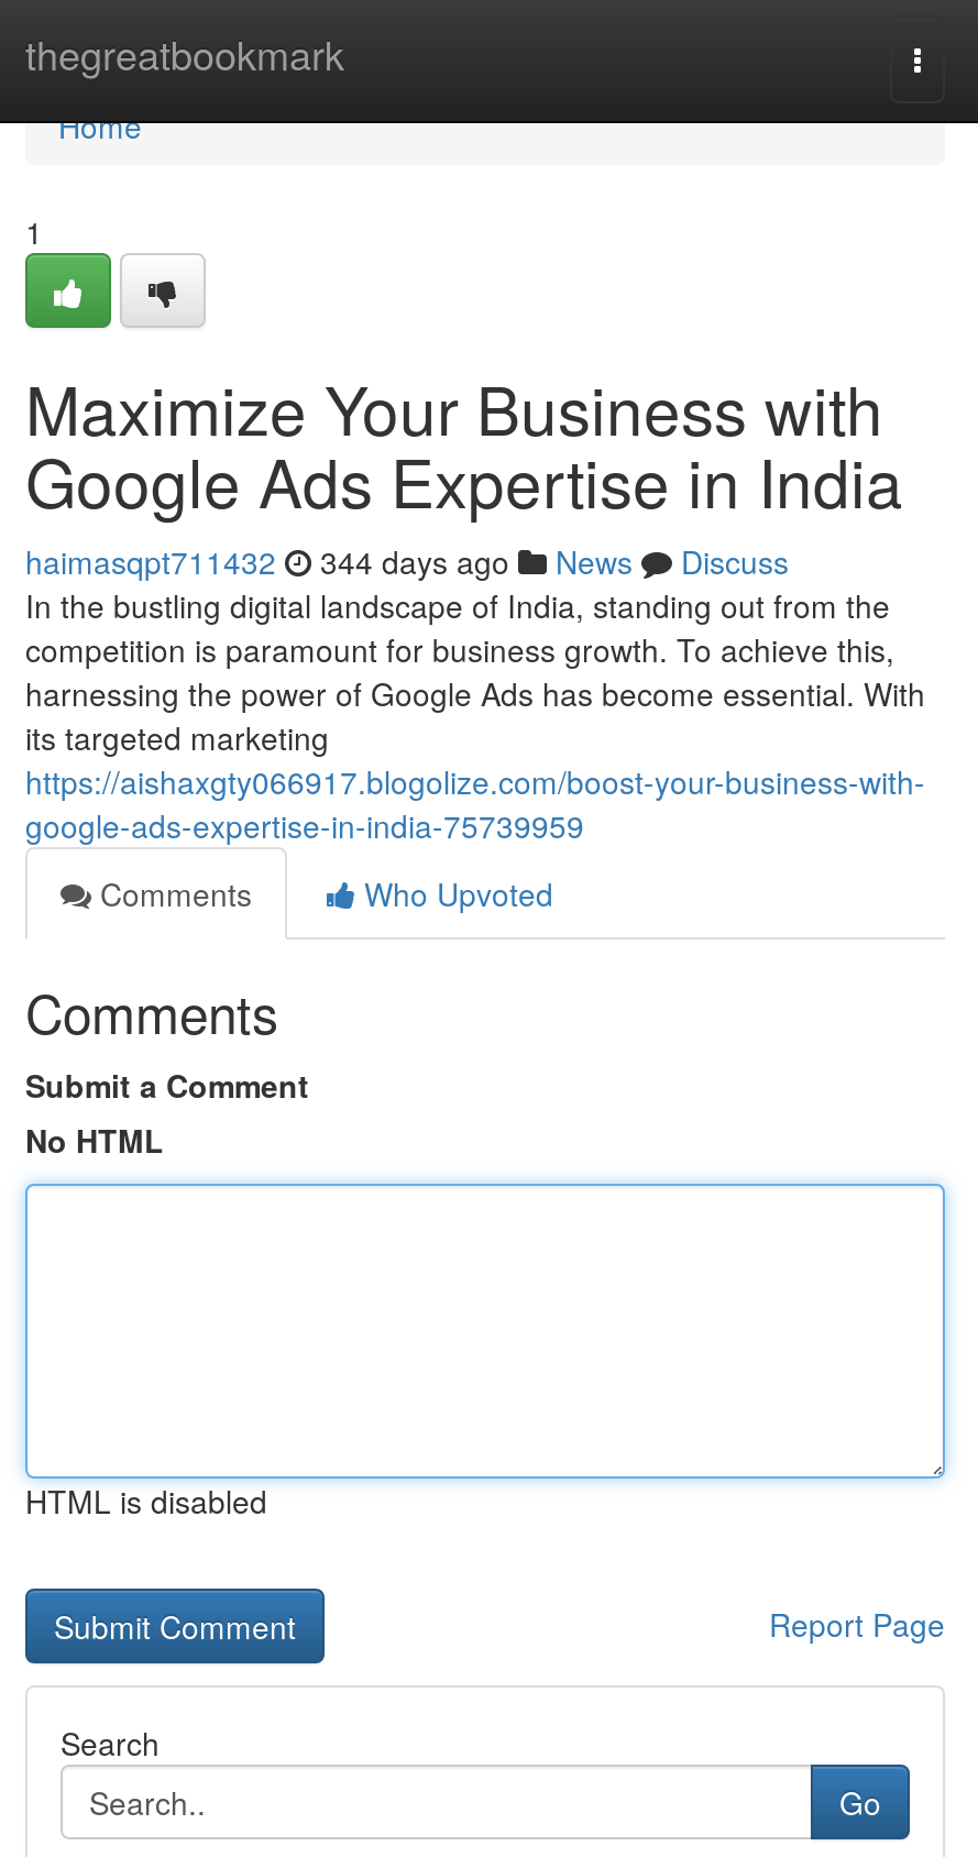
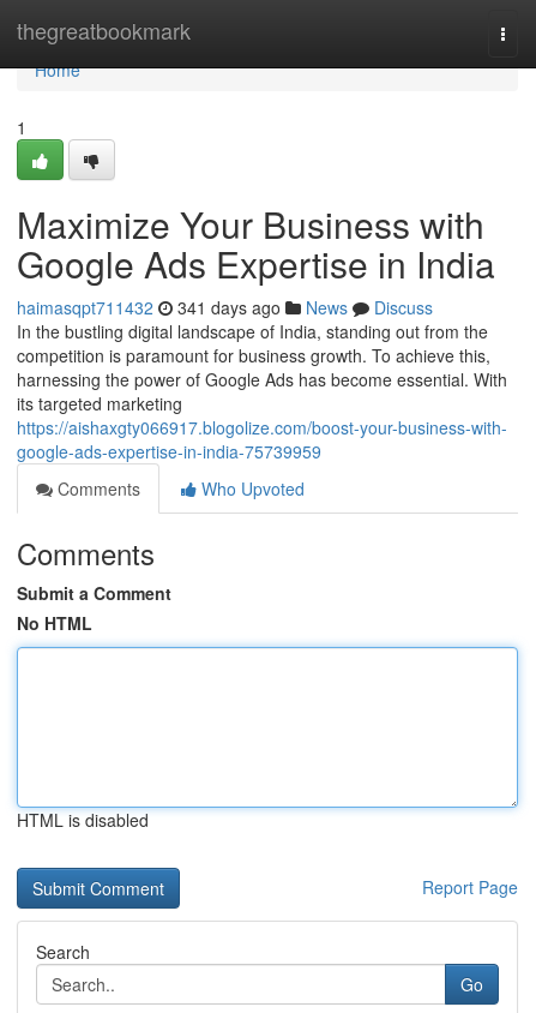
[25,539,789,583] haimasqpt711432 344 days ago News Discuss -> [17,295,433,319] haimasqpt711432 341 days ago News Discuss

